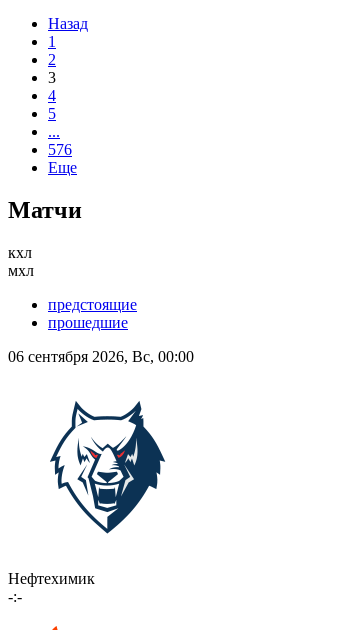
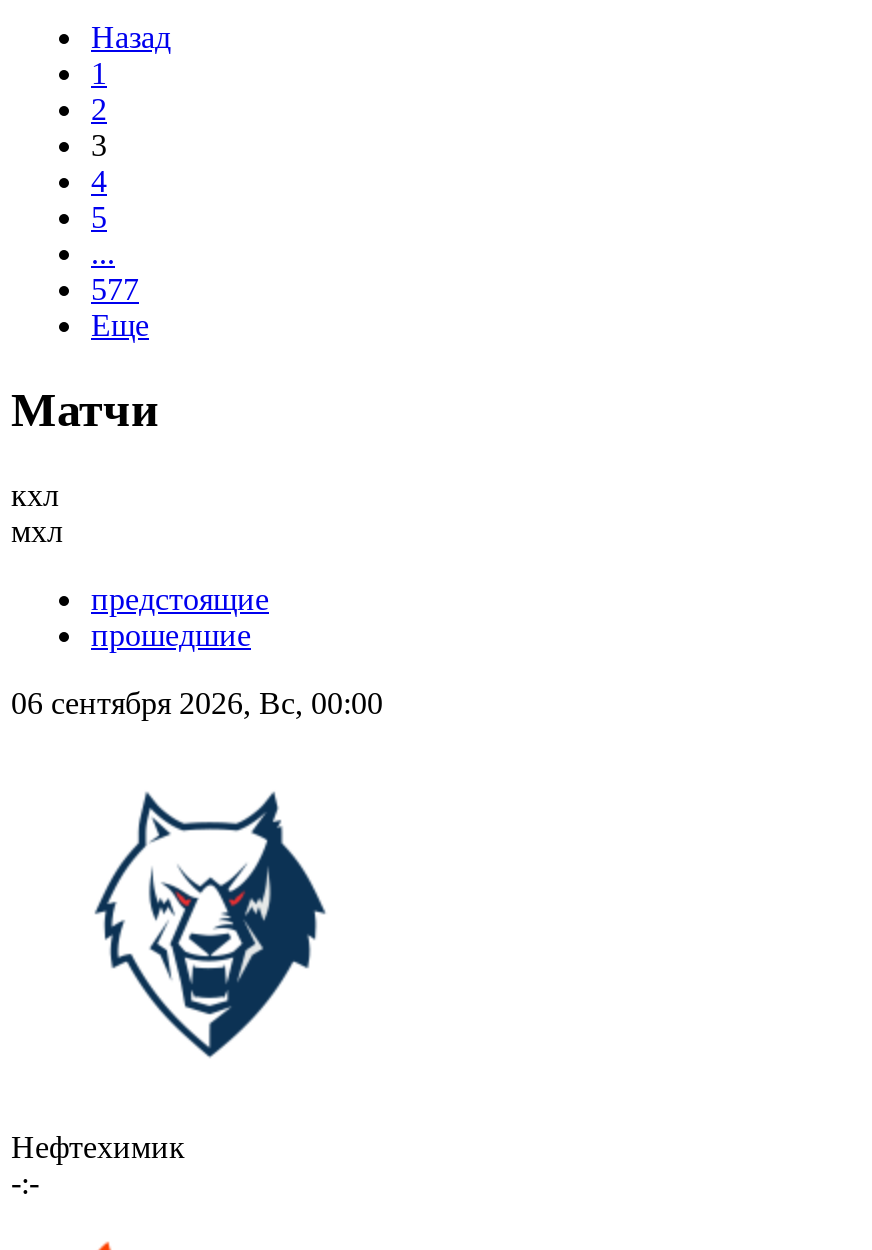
[48,141,72,158] 576 -> [91,273,139,307] 577

